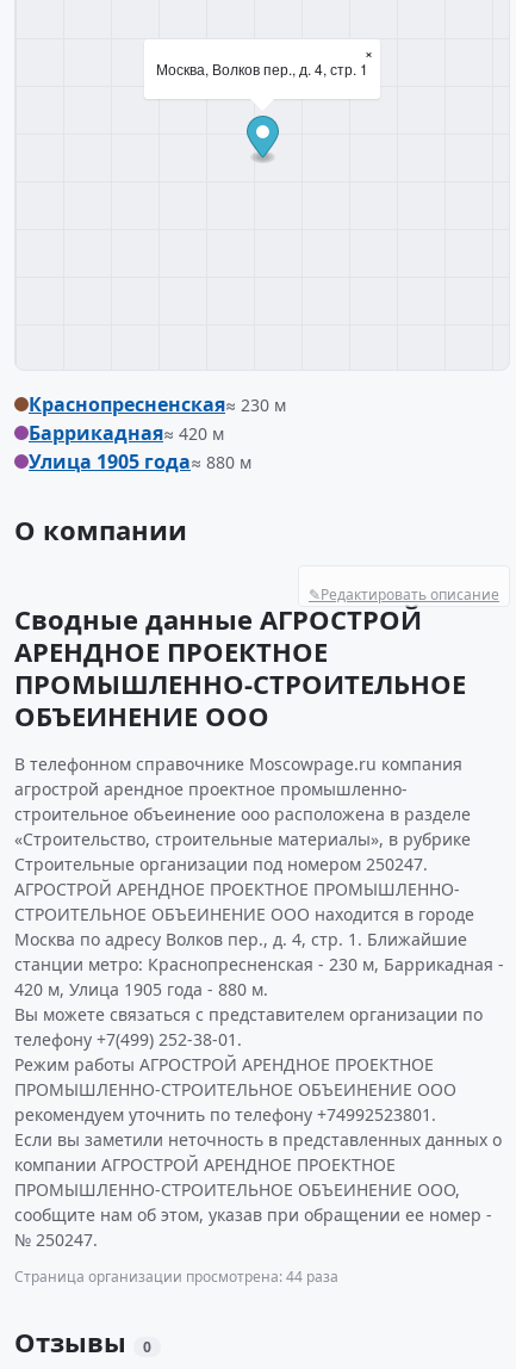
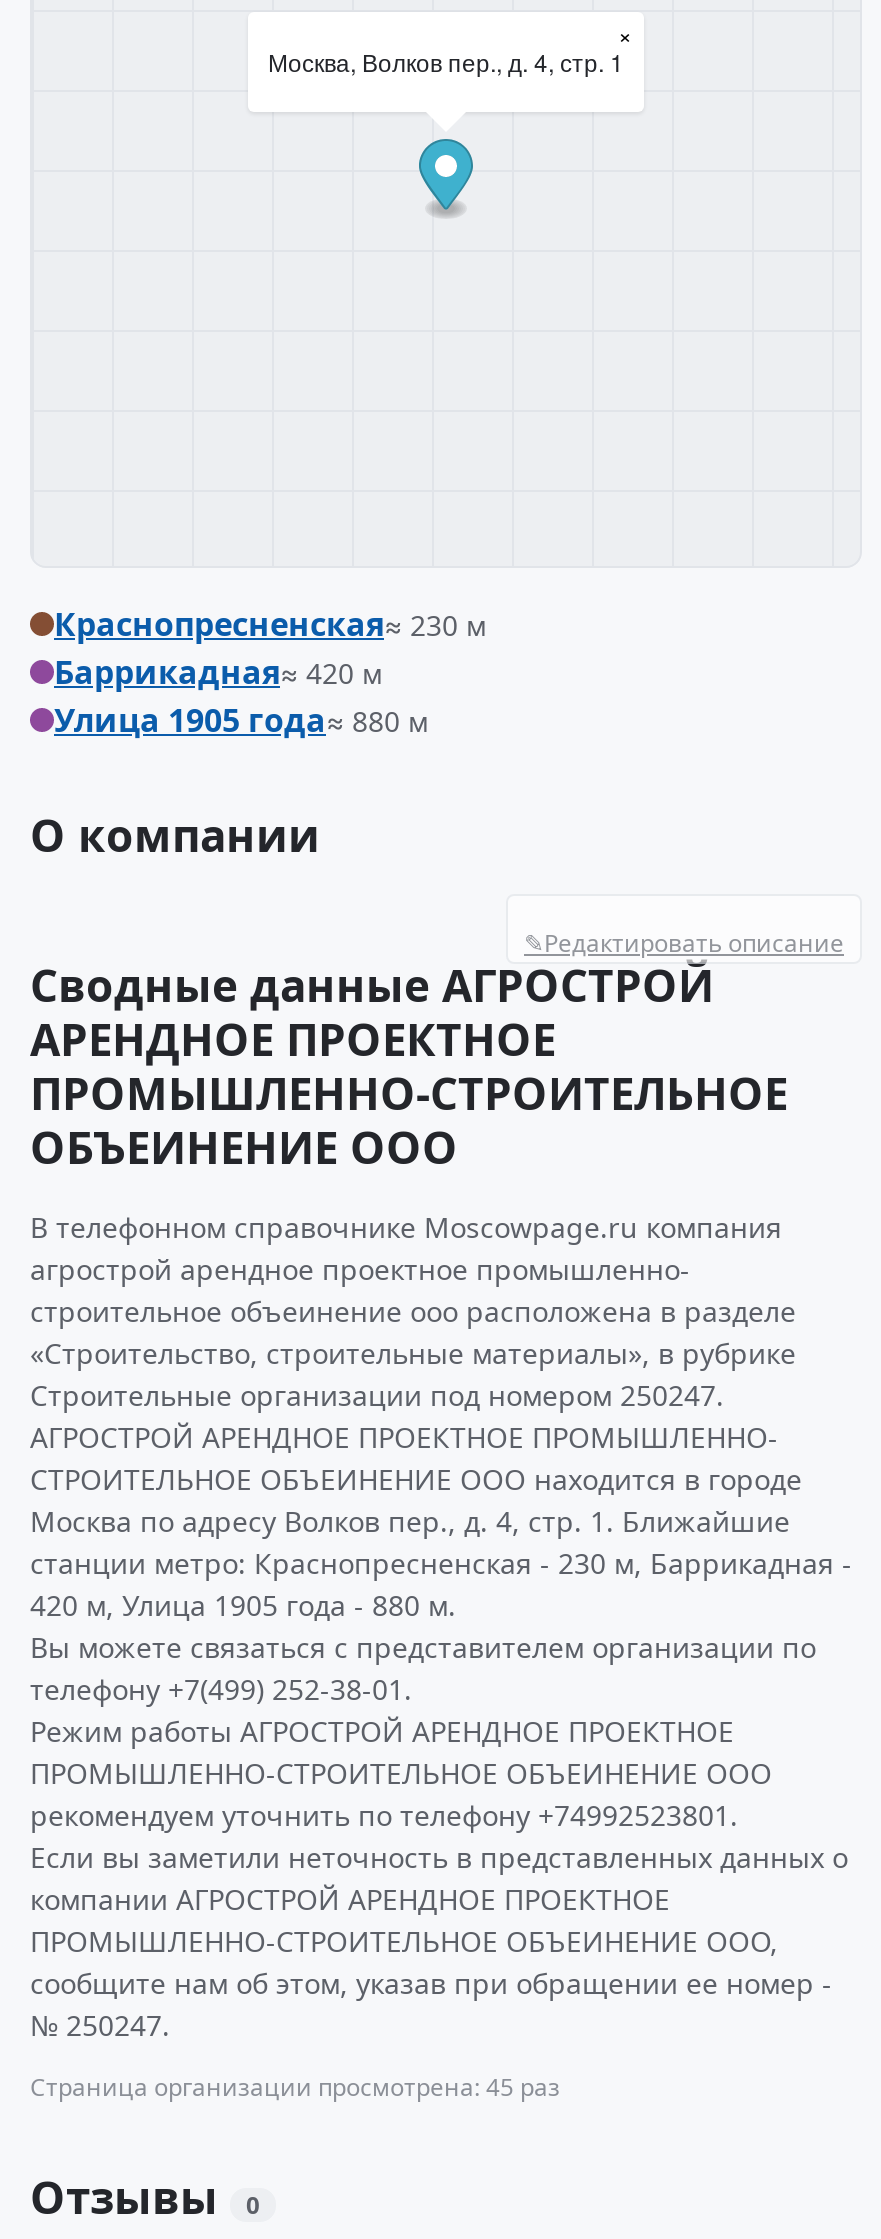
[14,1266,338,1287] Страница организации просмотрена: 44 раза -> [30,2070,560,2104] Страница организации просмотрена: 45 раз

